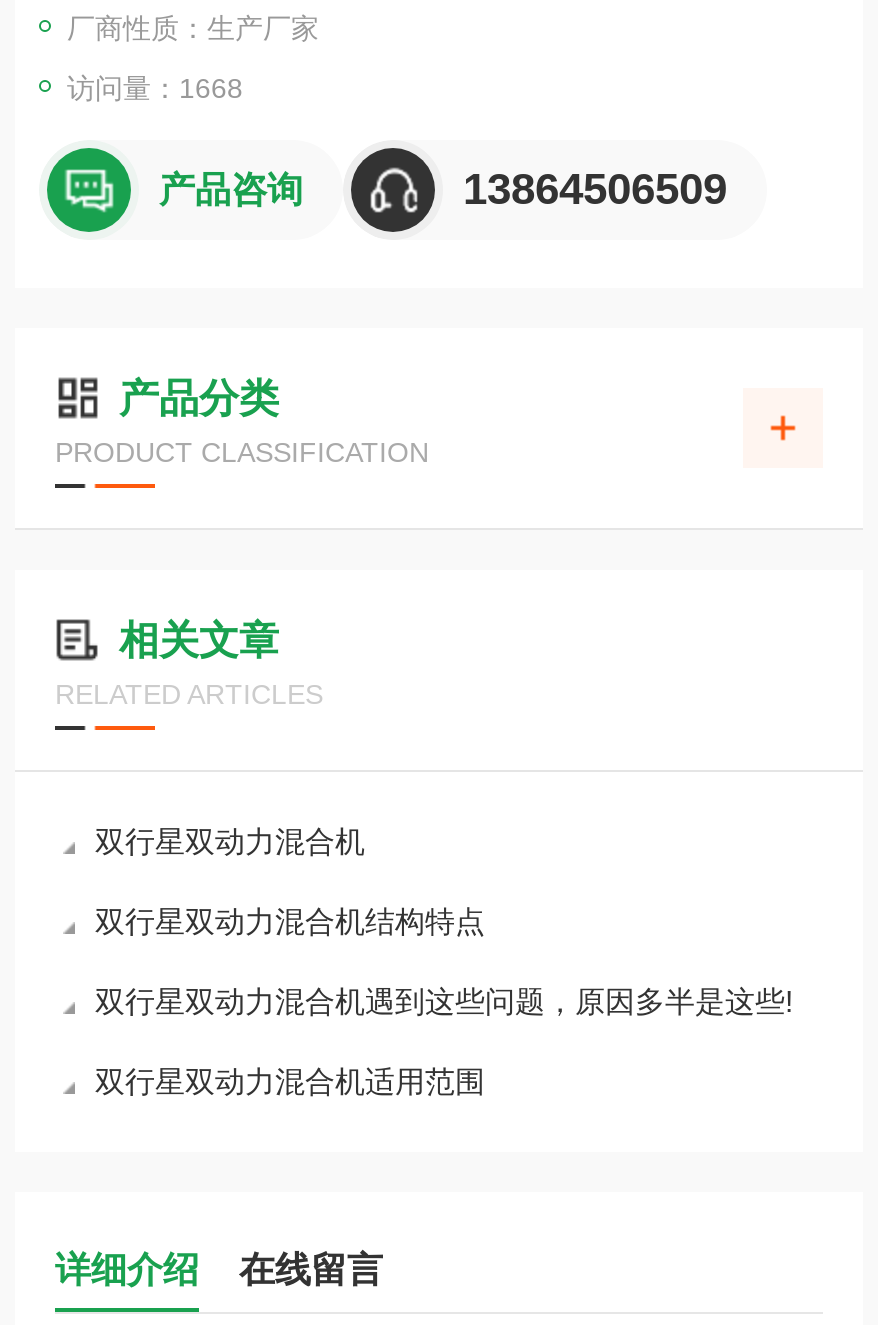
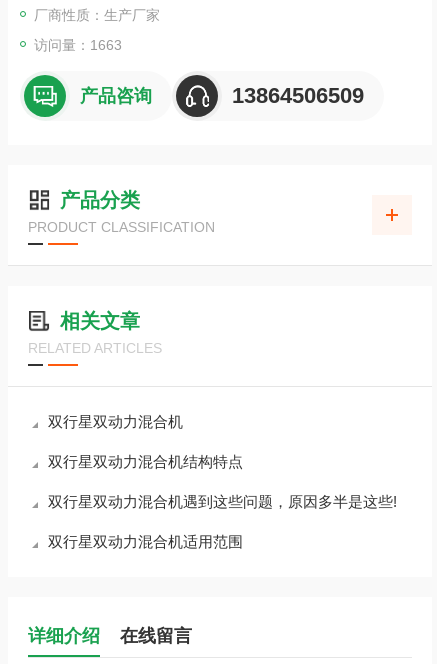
[67,72,243,104] 访问量：1668 -> [34,37,122,53] 访问量：1663

